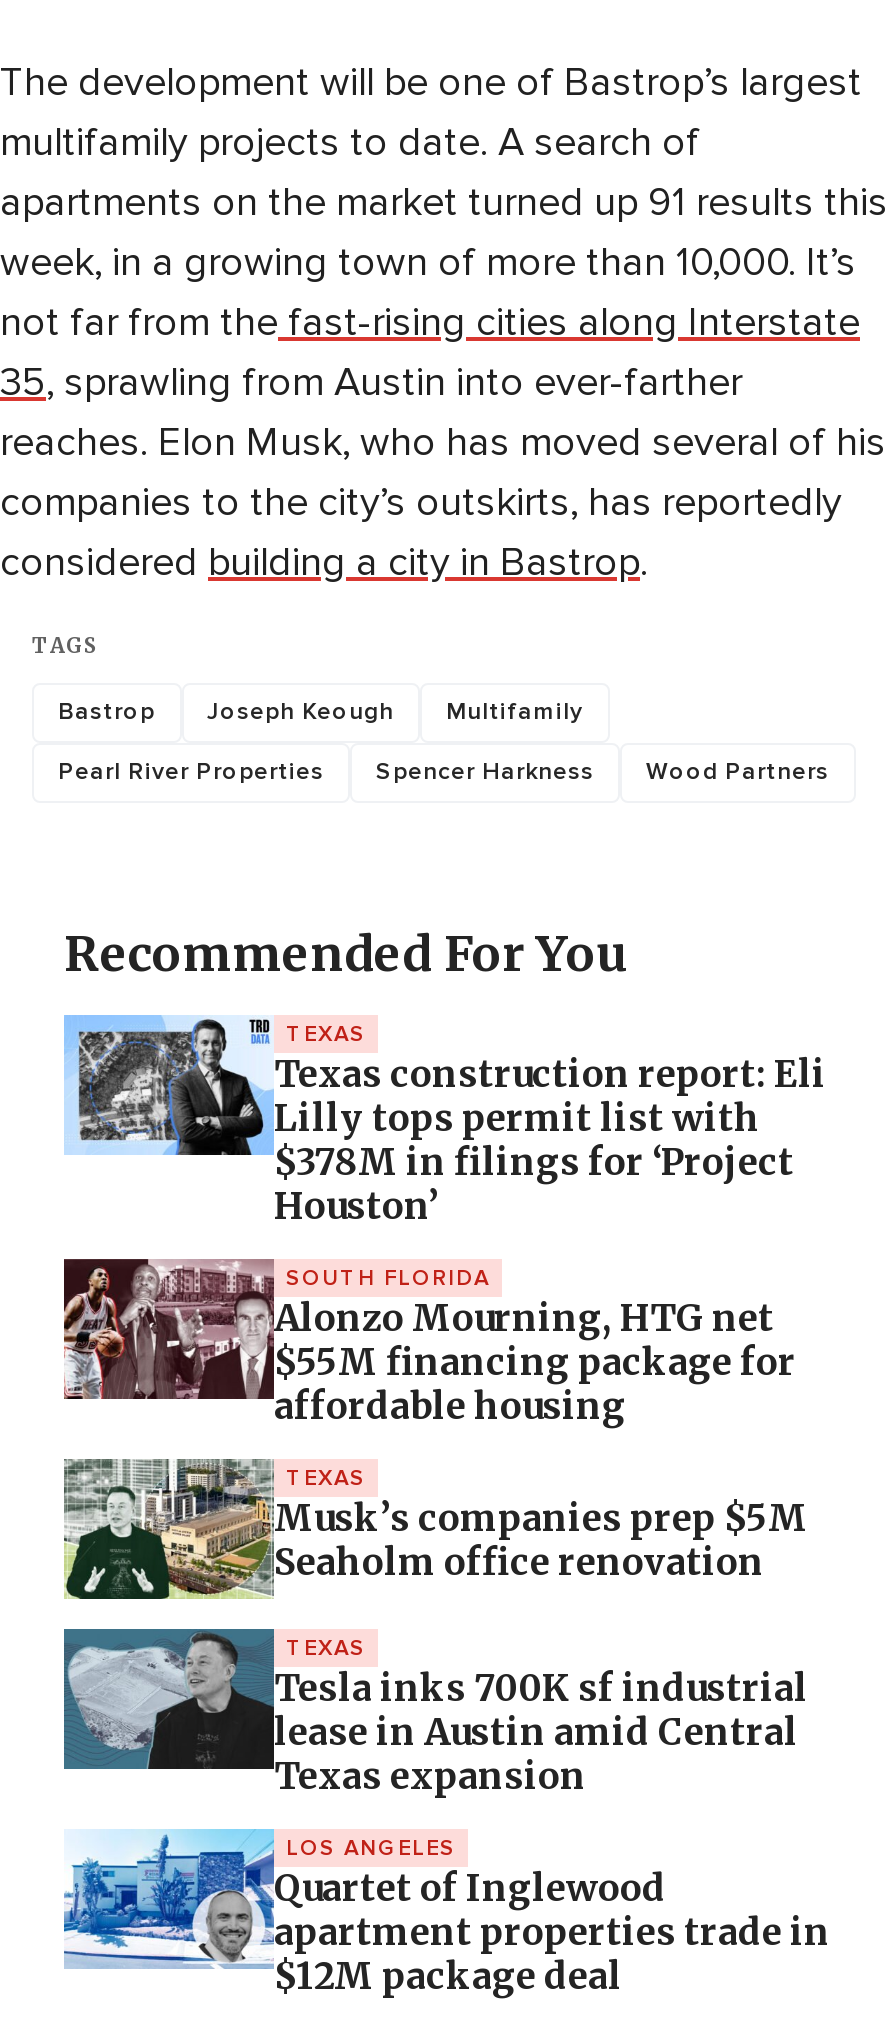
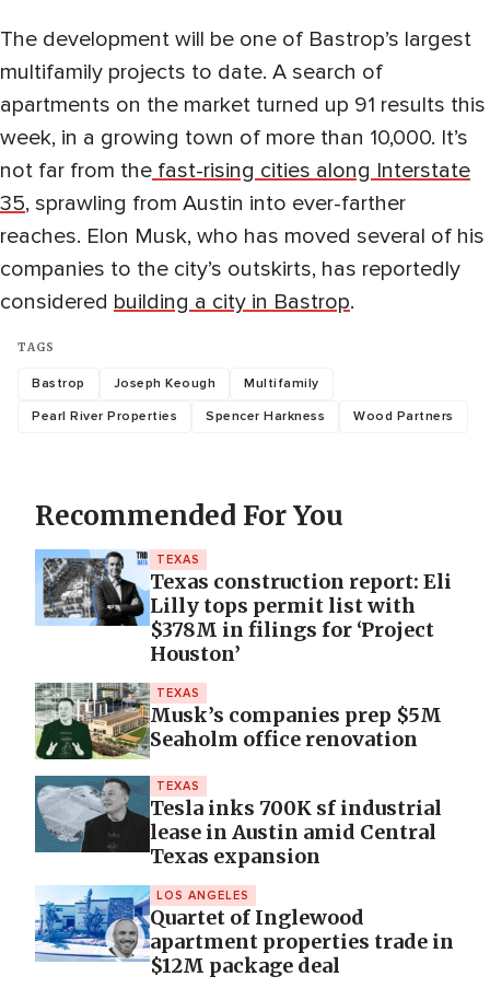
[62,1257,796,1429] [image] | SOUTH FLORIDA | Alonzo Mourning, HTG net | $55M financing package for | affordable housing -> none

